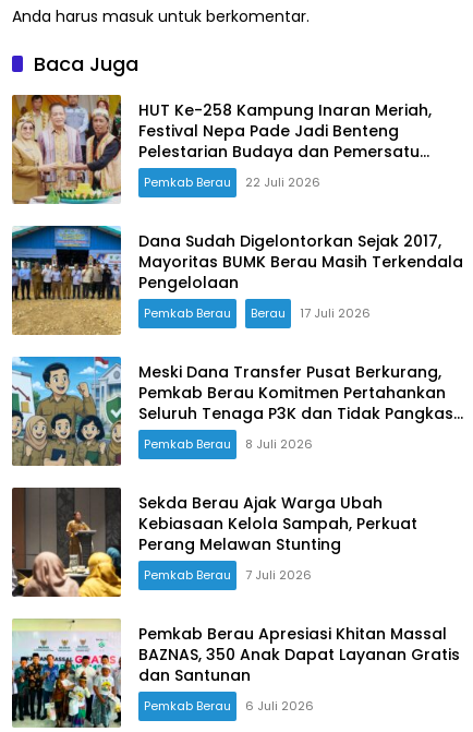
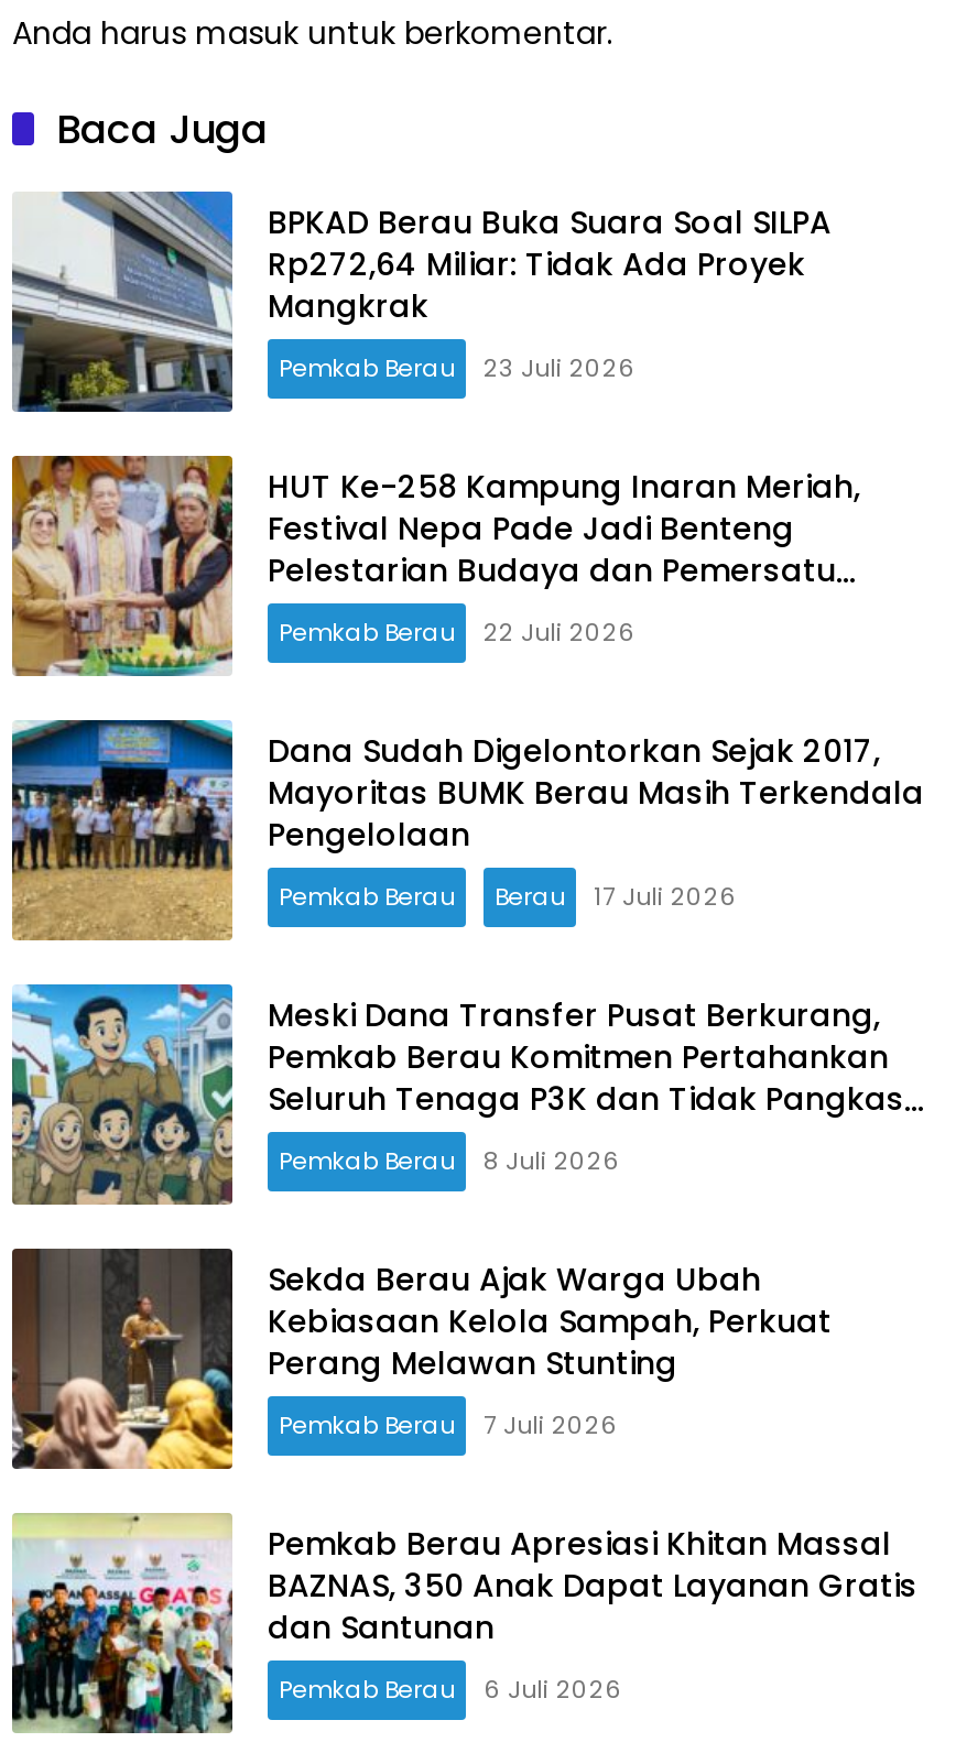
none -> [10,189,832,414] [image] | BPKAD Berau Buka Suara Soal SILPA | Rp272,64 Miliar: Tidak Ada Proyek | Mangkrak | Pemkab Berau | 23 Juli 2026

